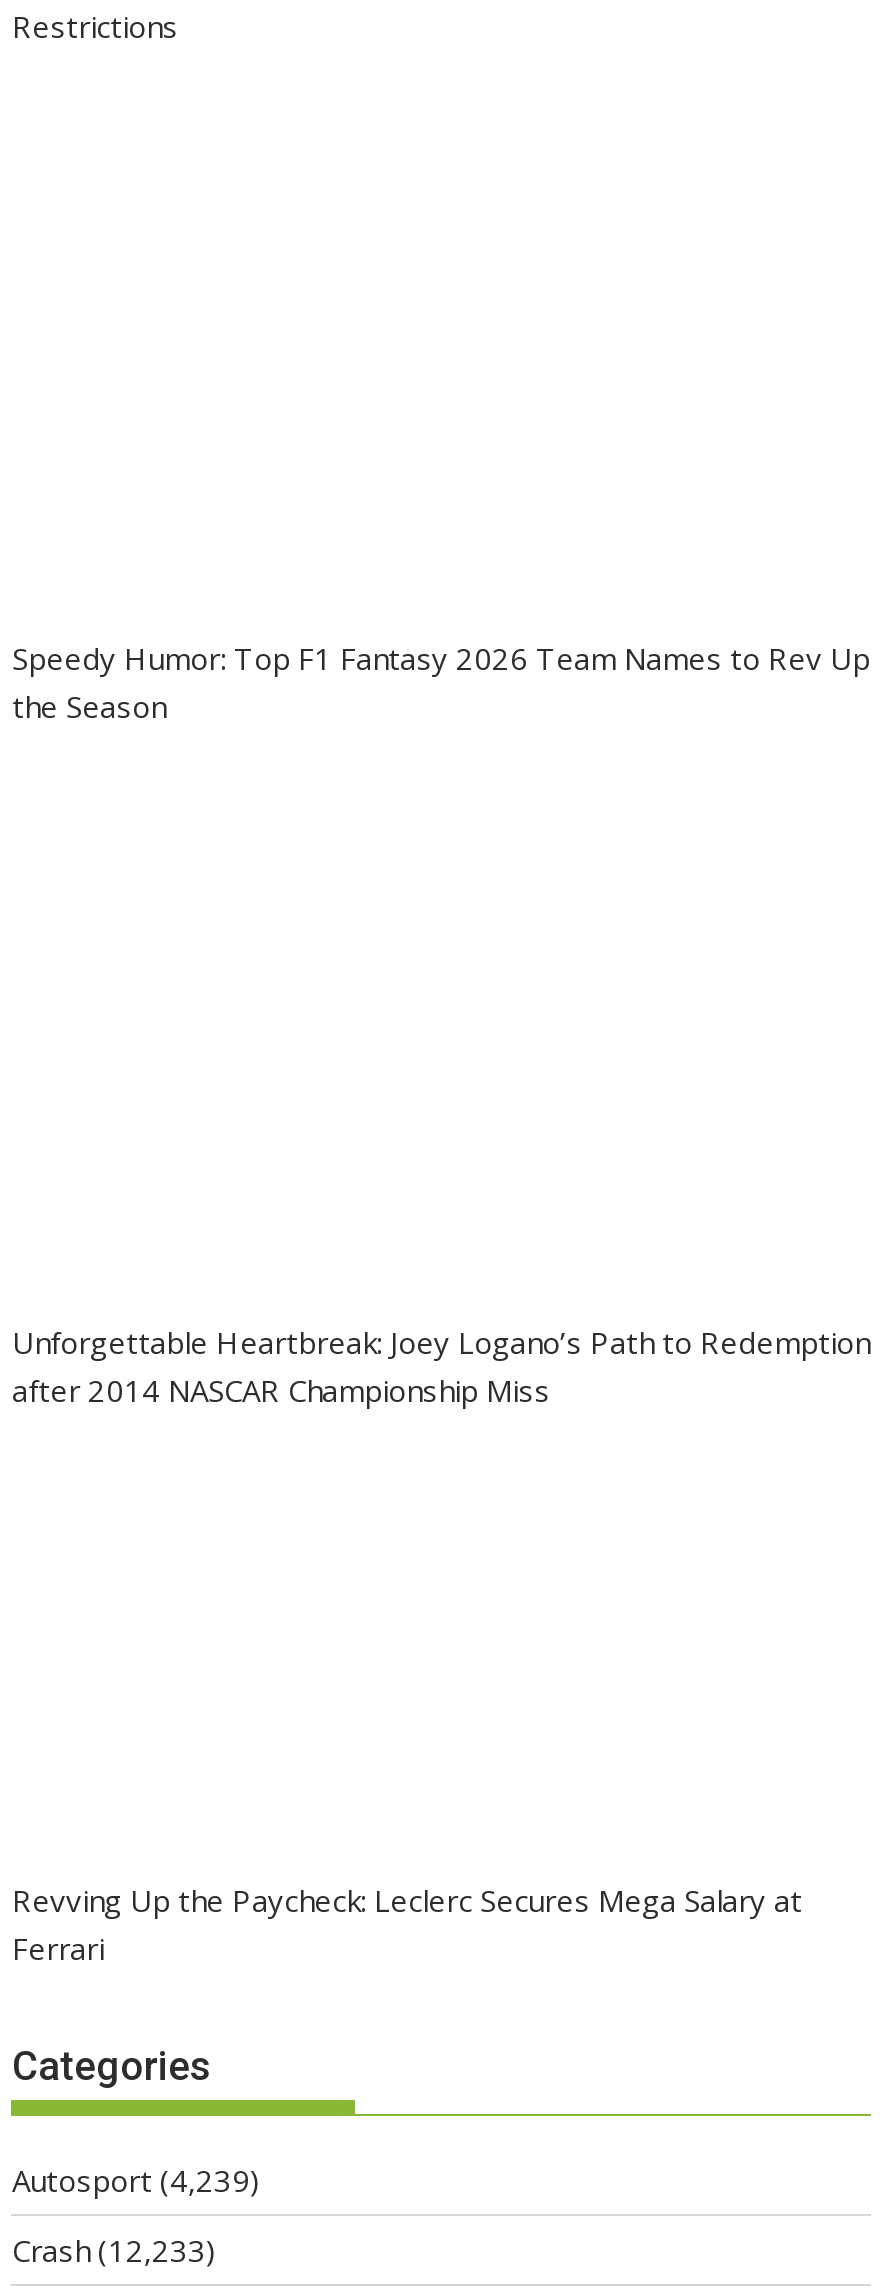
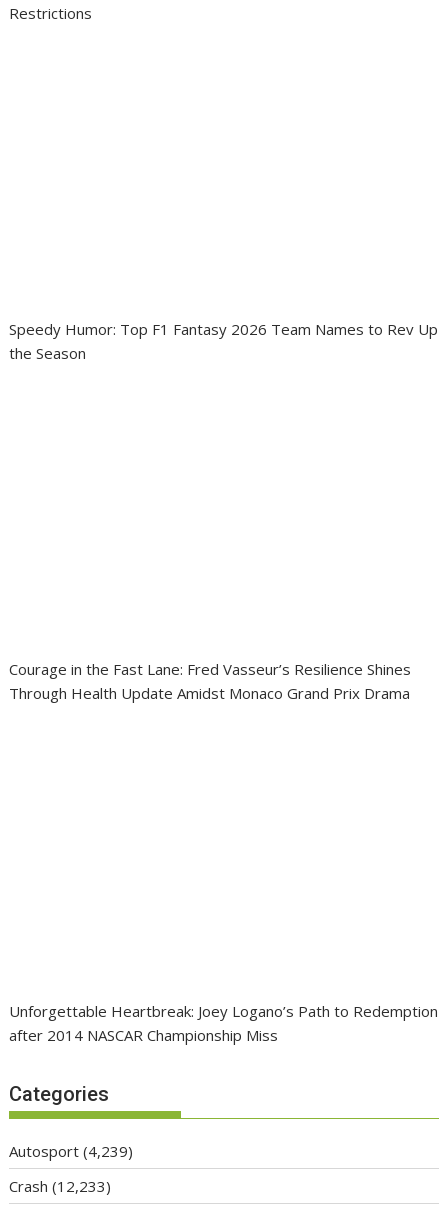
none -> [9,659,411,703] Courage in the Fast Lane: Fred Vasseur’s Resilience Shines | Through Health Update Amidst Monaco Grand Prix Drama
moved [12,1322,870,1410] -> [9,1001,438,1045]: Unforgettable Heartbreak: Joey Logano’s Path to Redemption | after 2014 NASCAR Championship Miss
[12,1881,802,1969] Revving Up the Paycheck: Leclerc Secures Mega Salary at | Ferrari -> none

